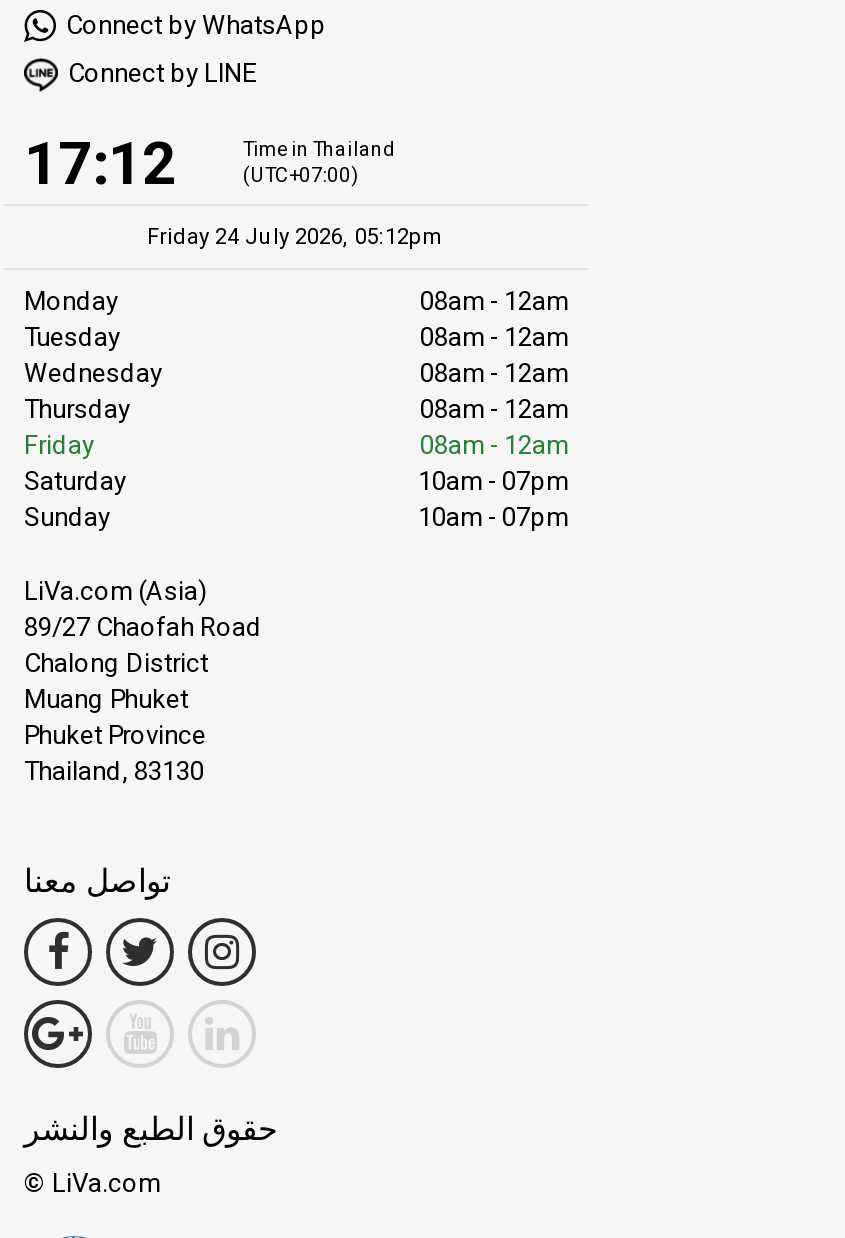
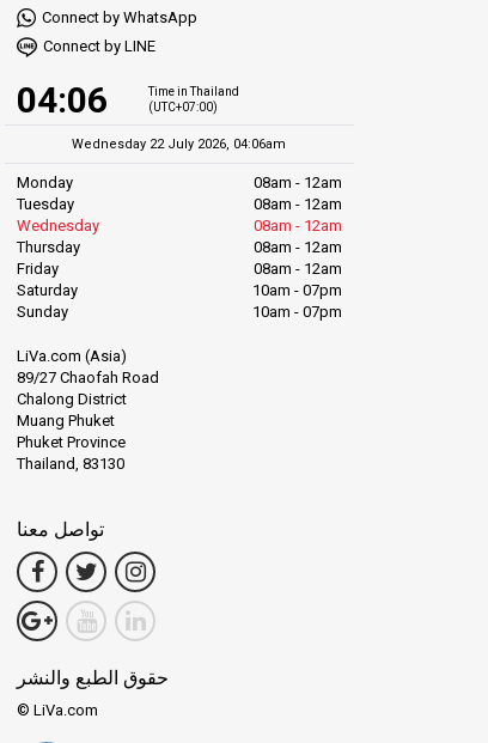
[24,128,176,198] 17:12 -> [17,79,108,121] 04:06
[147,224,445,250] Friday 24 July 2026, 05:12pm -> [72,136,286,152] Wednesday 22 July 2026, 04:06am

